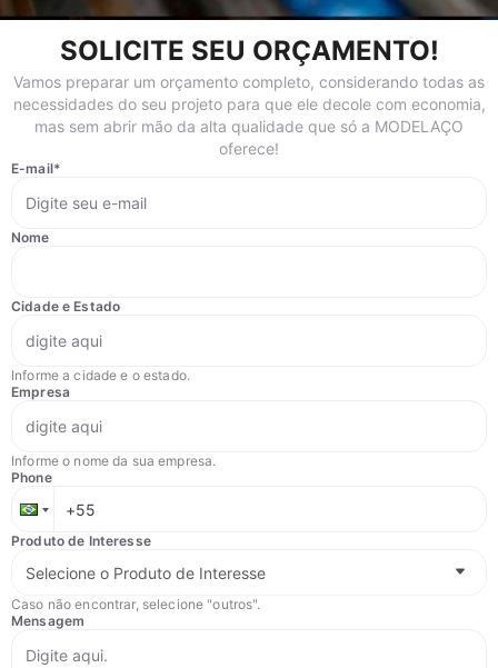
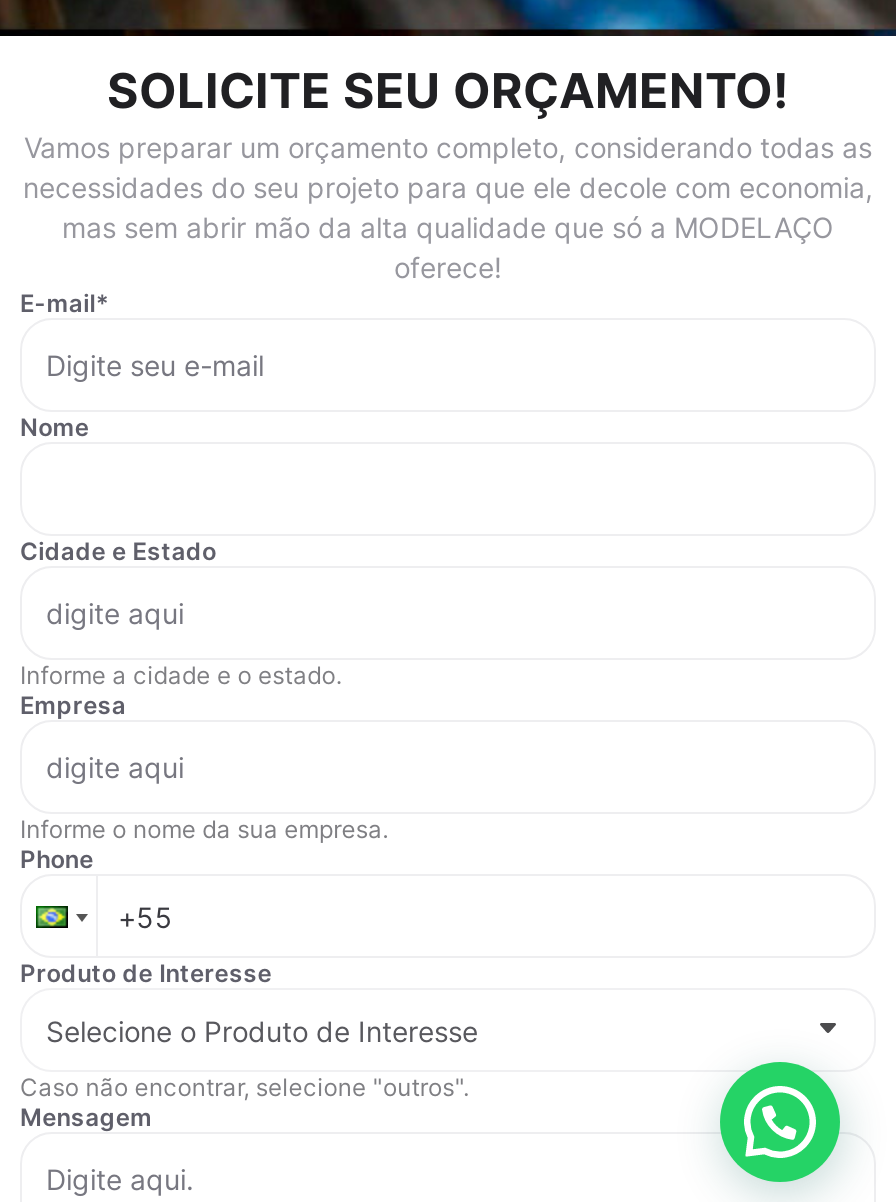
none -> [716,1060,844,1190] [image]

